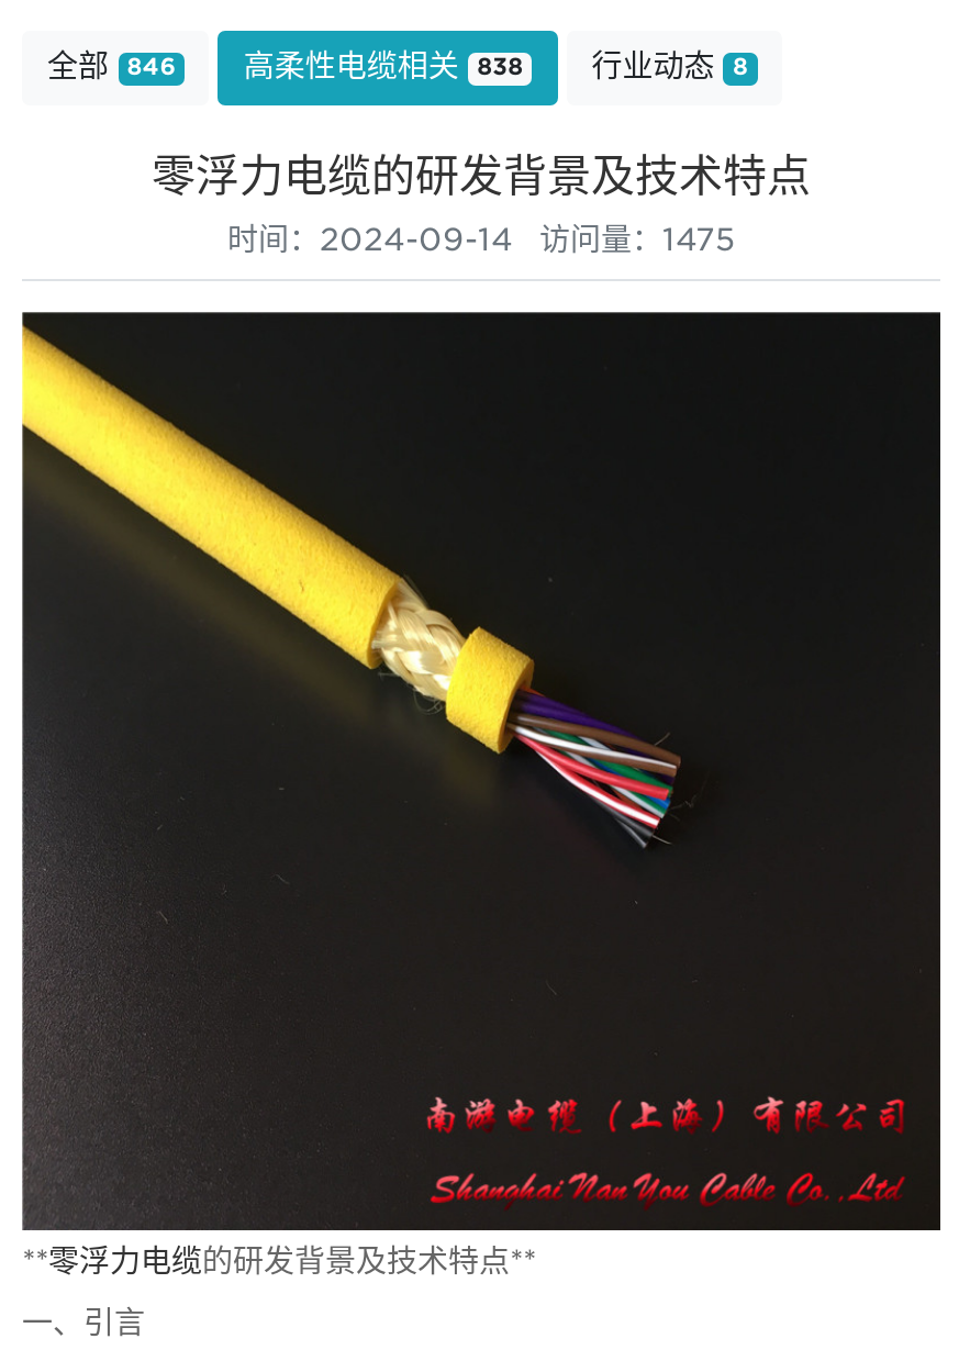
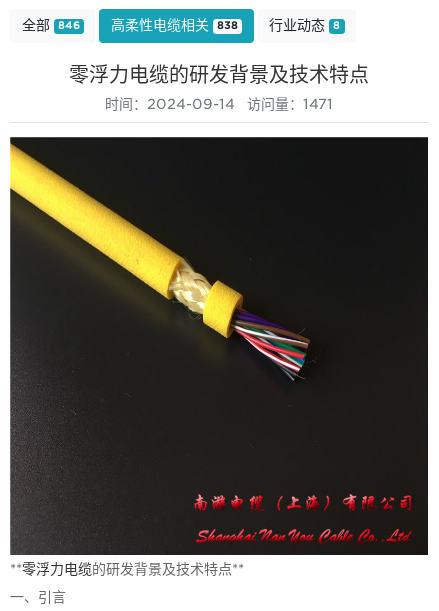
[227,221,735,256] 时间：2024-09-14 访问量：1475 -> [105,95,333,111] 时间：2024-09-14 访问量：1471

